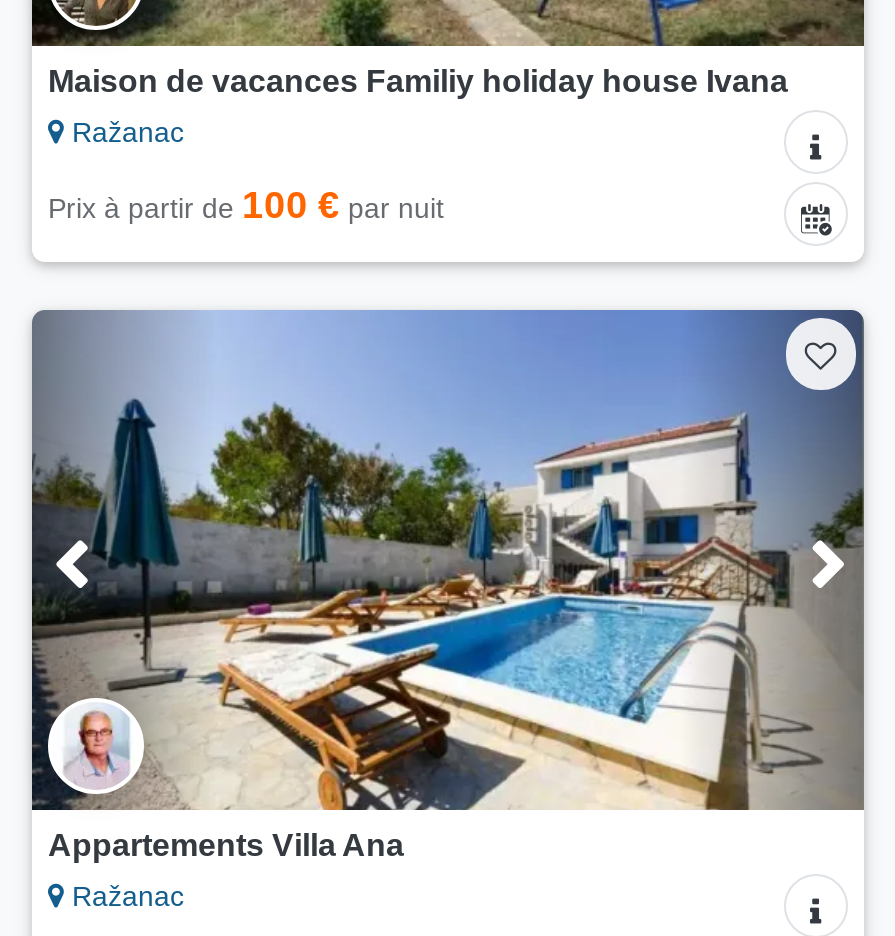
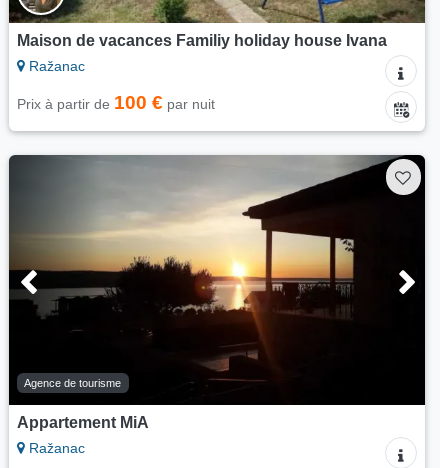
[32,308,866,863] [image] | Appartements Villa Ana -> [9,154,426,431] [image] | Agence de tourisme | Appartement MiA

